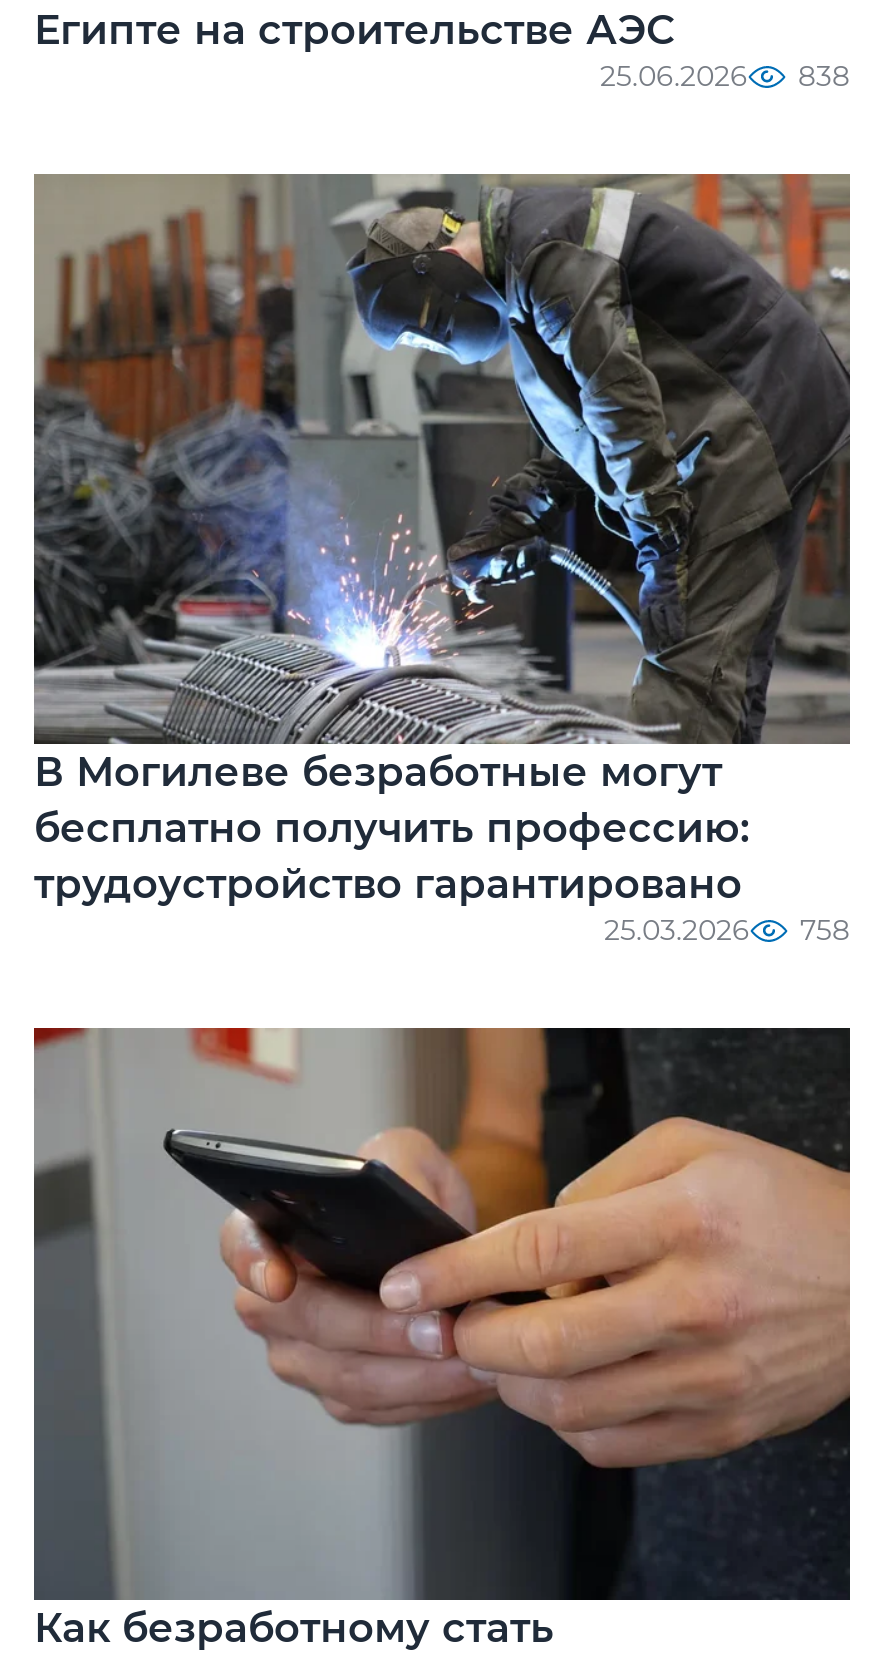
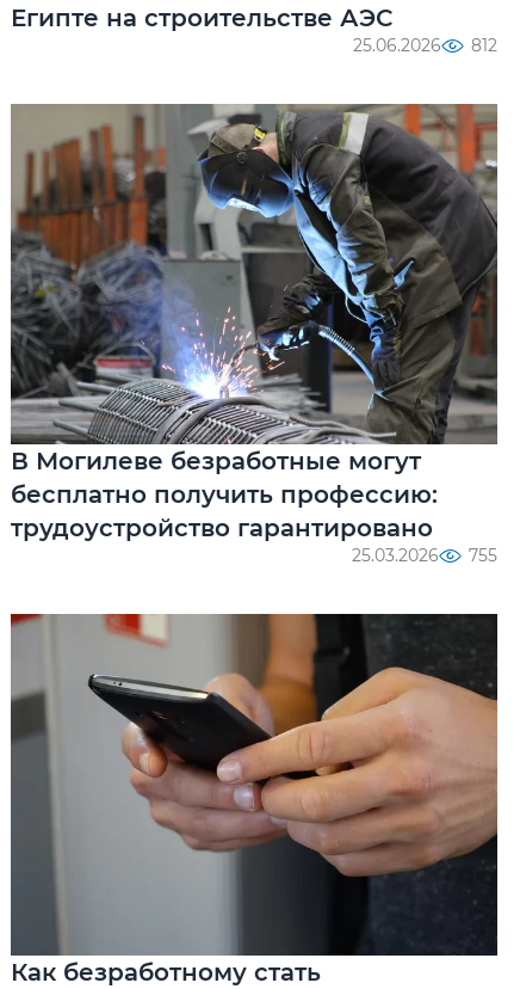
[600,57,850,93] 25.06.2026 838 -> [353,34,497,56] 25.06.2026 812
[604,912,850,948] 25.03.2026 758 -> [352,545,497,566] 25.03.2026 755

